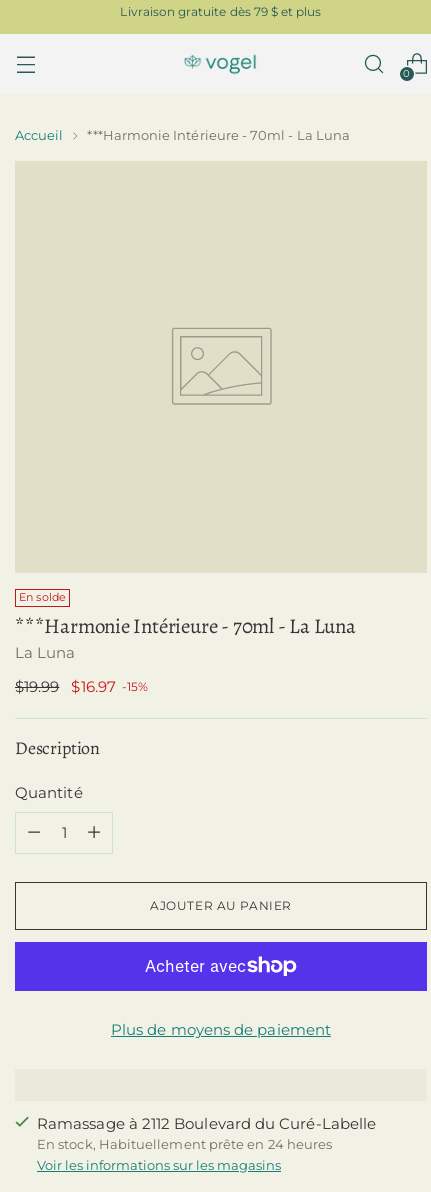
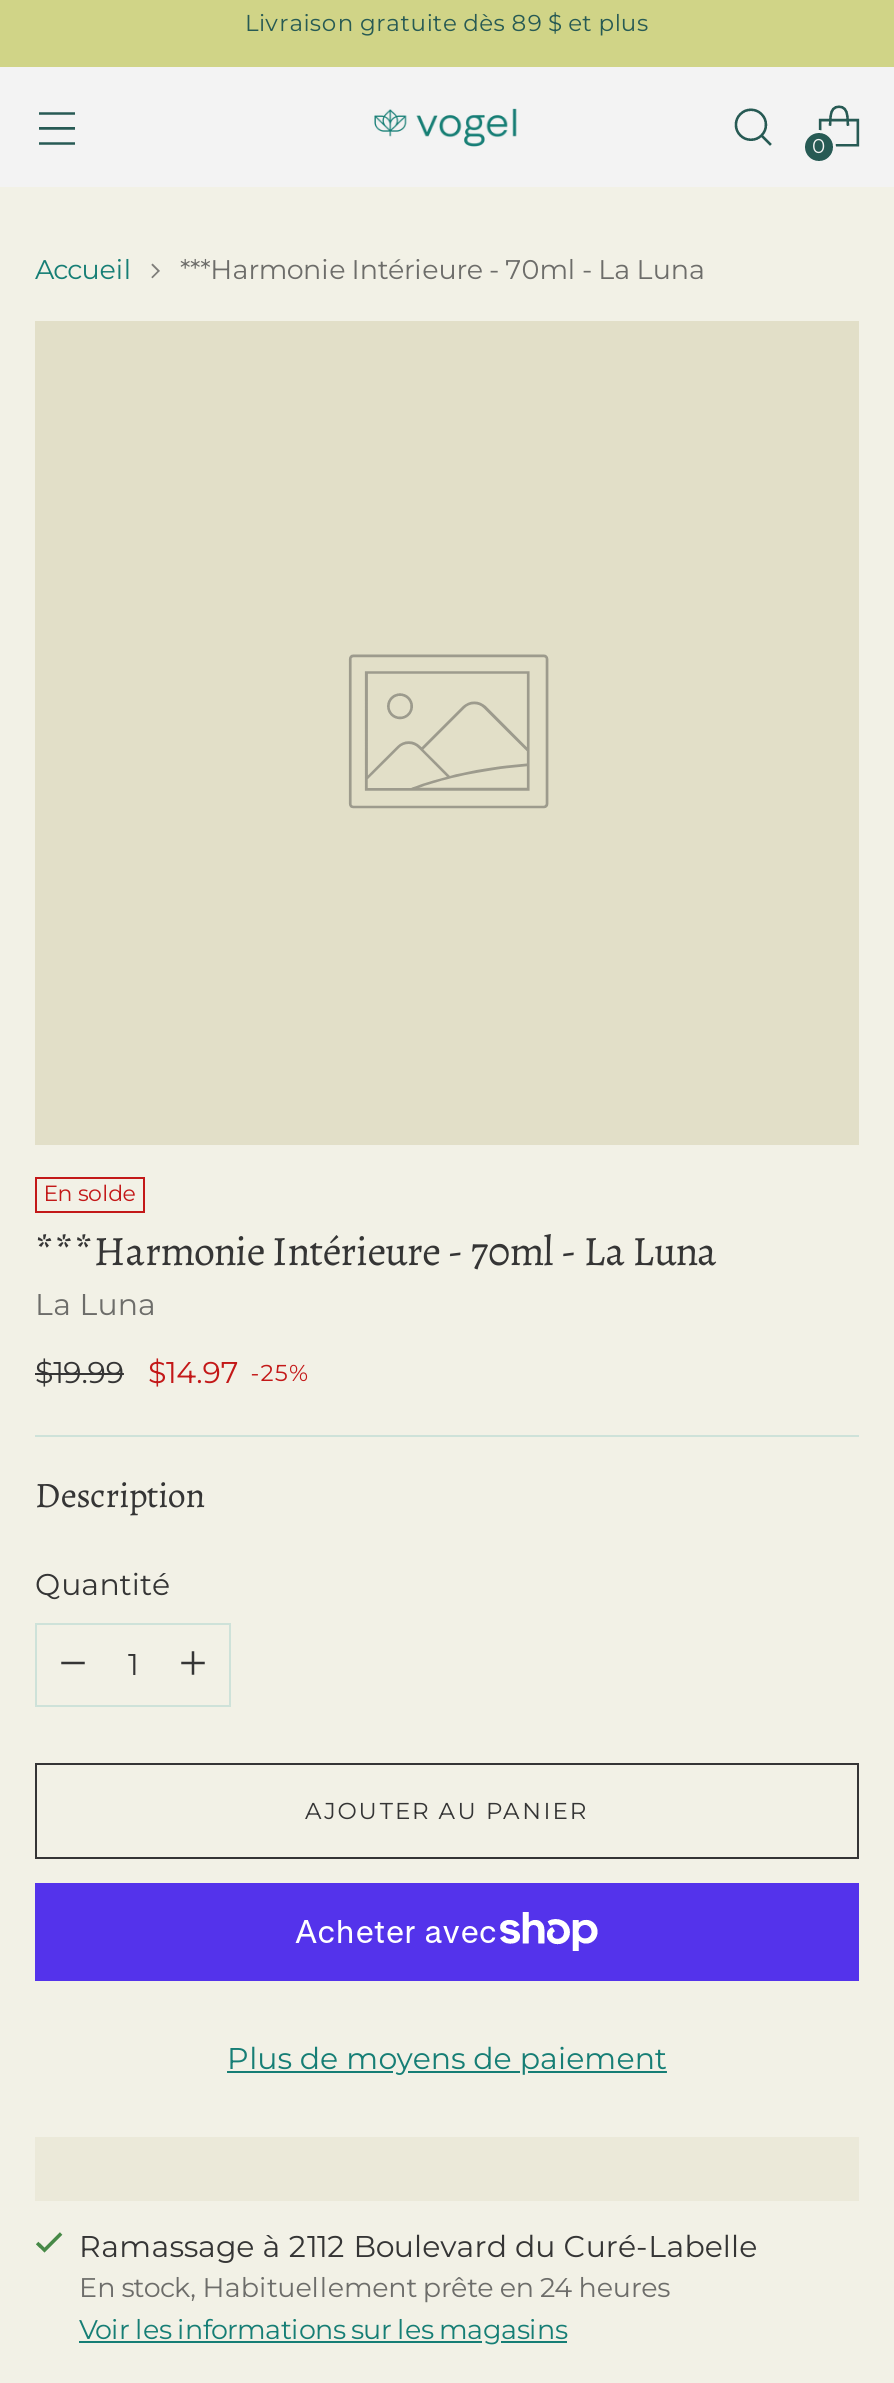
[120,5,321,19] Livraison gratuite dès 79 $ et plus -> [245,9,649,37] Livraison gratuite dès 89 $ et plus
[71,677,148,696] $16.97 -15% -> [148,1352,309,1390] $14.97 -25%

